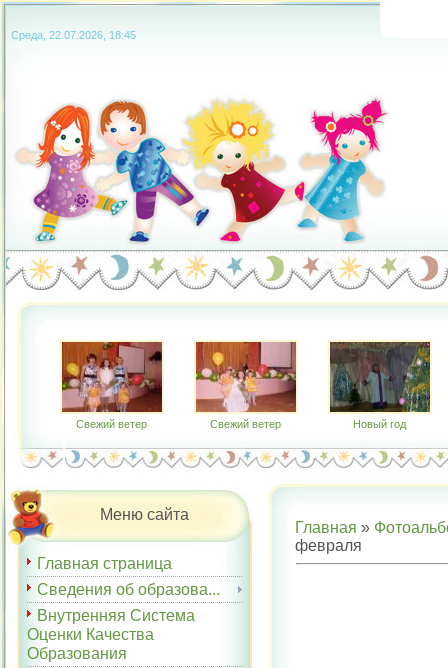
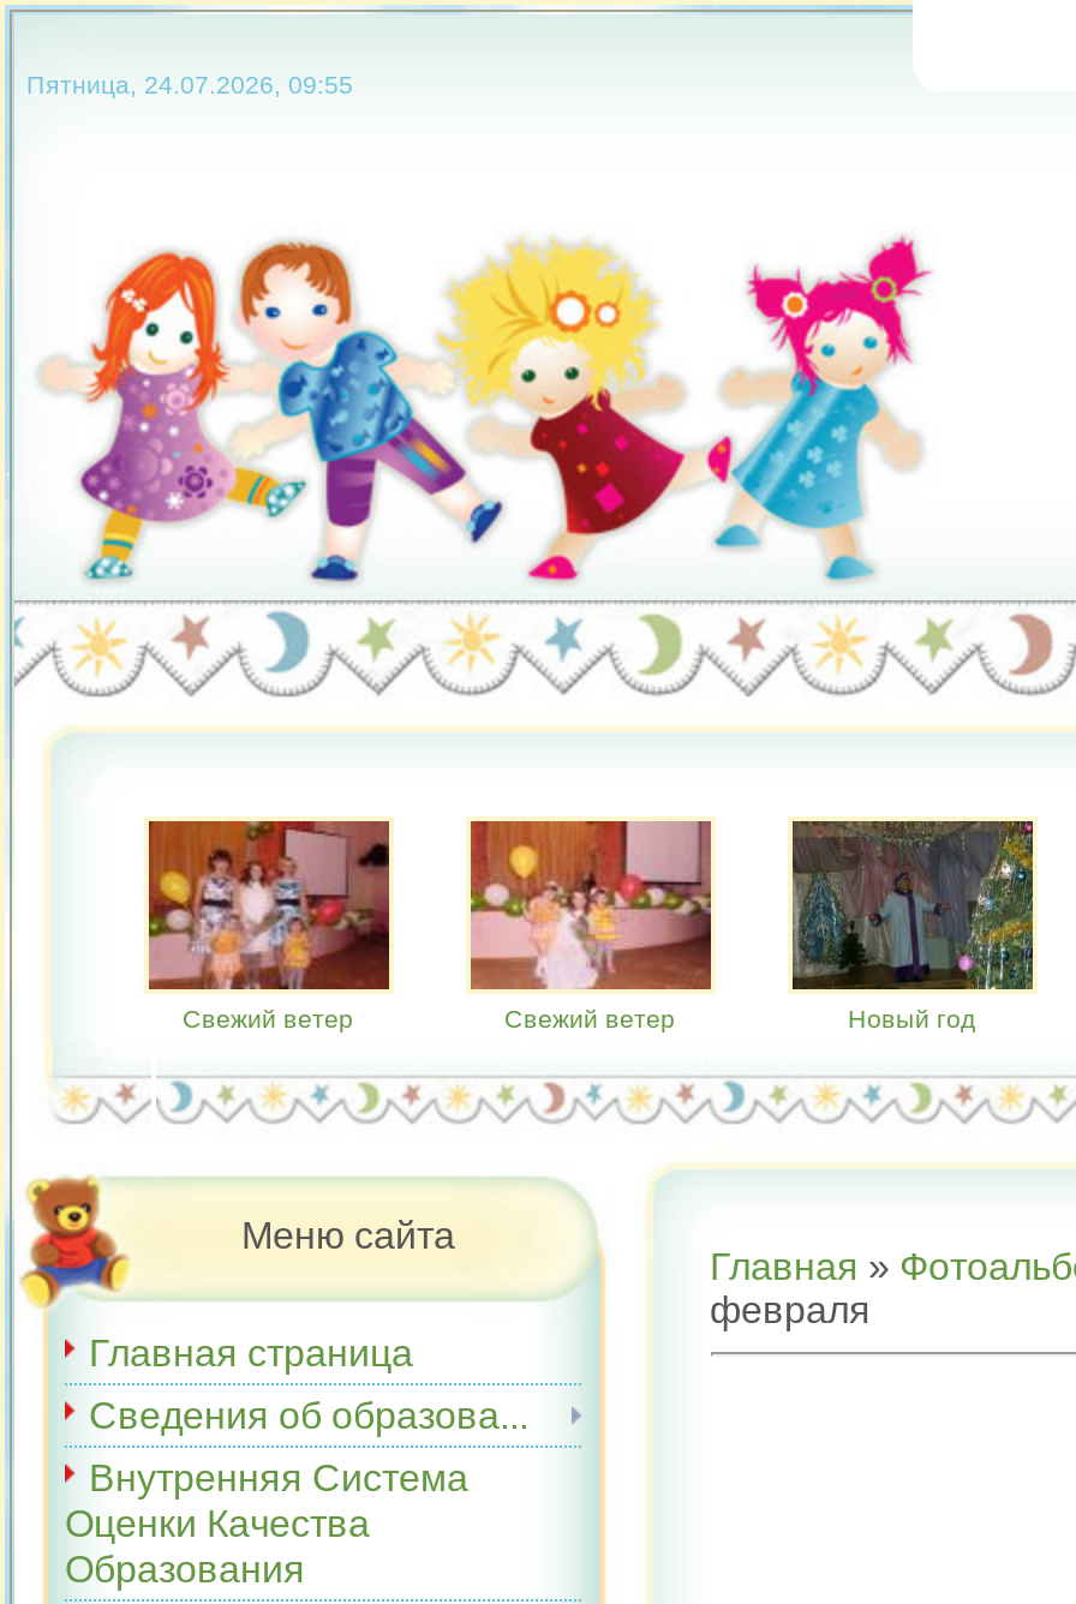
[11,29,136,41] Среда, 22.07.2026, 18:45 -> [26,70,353,98] Пятница, 24.07.2026, 09:55

